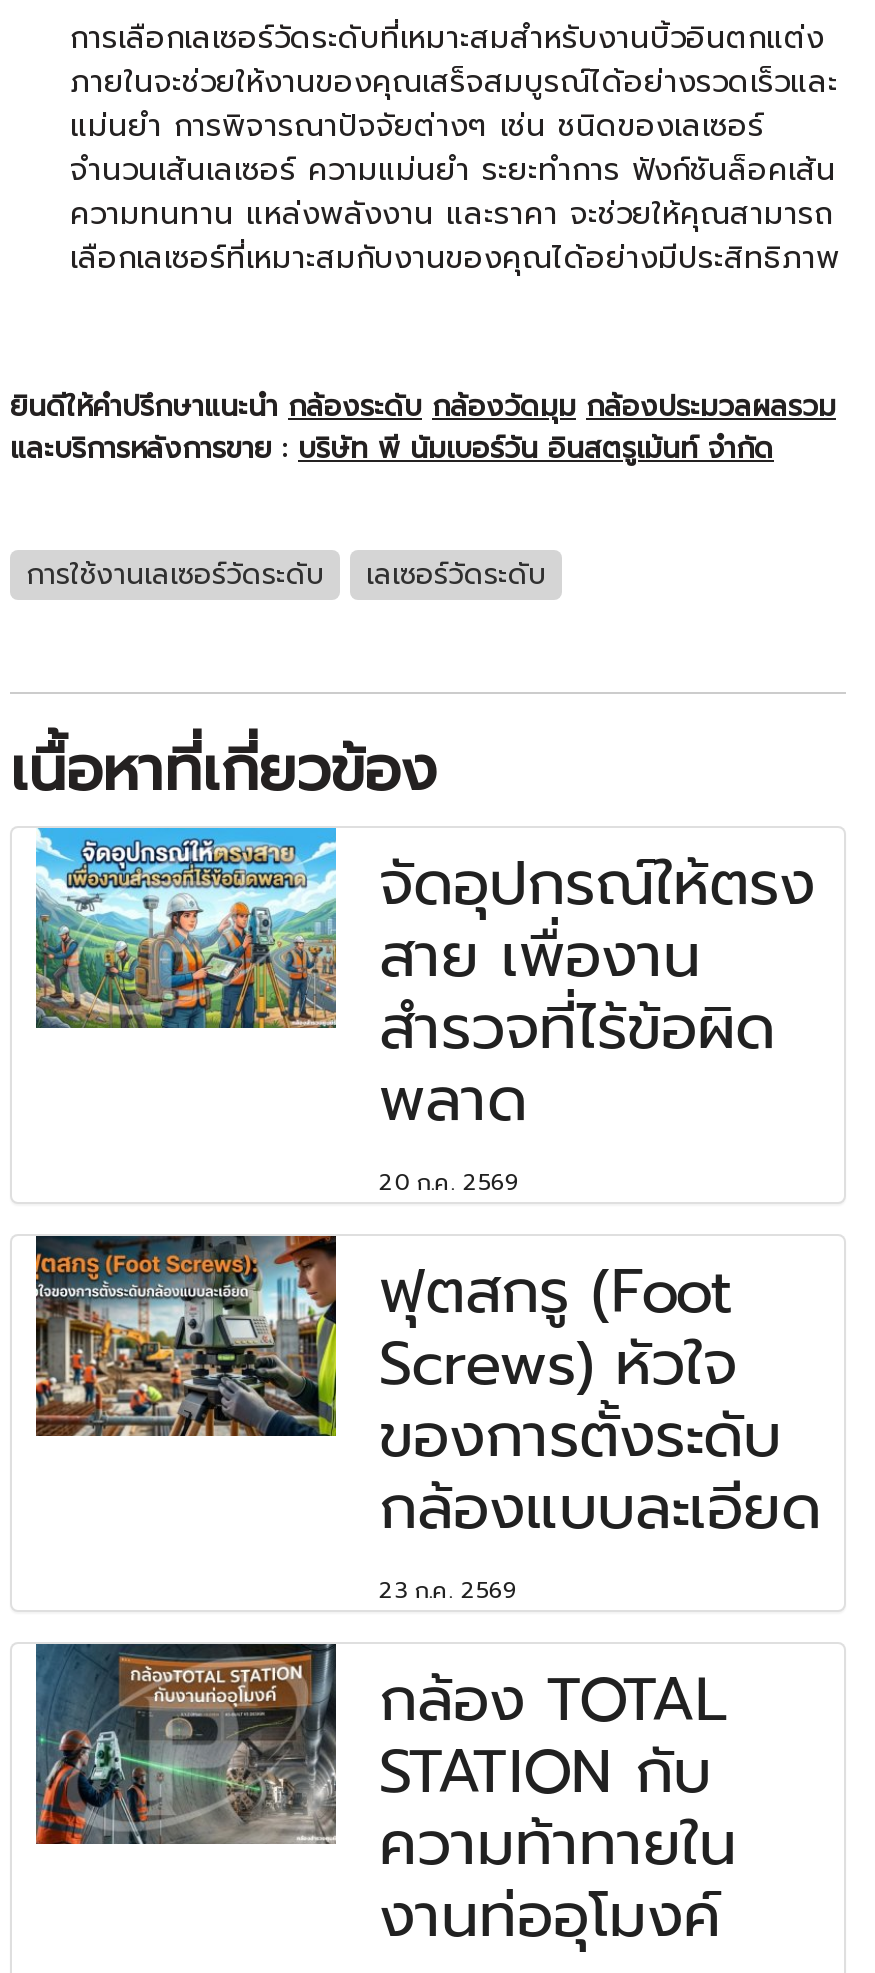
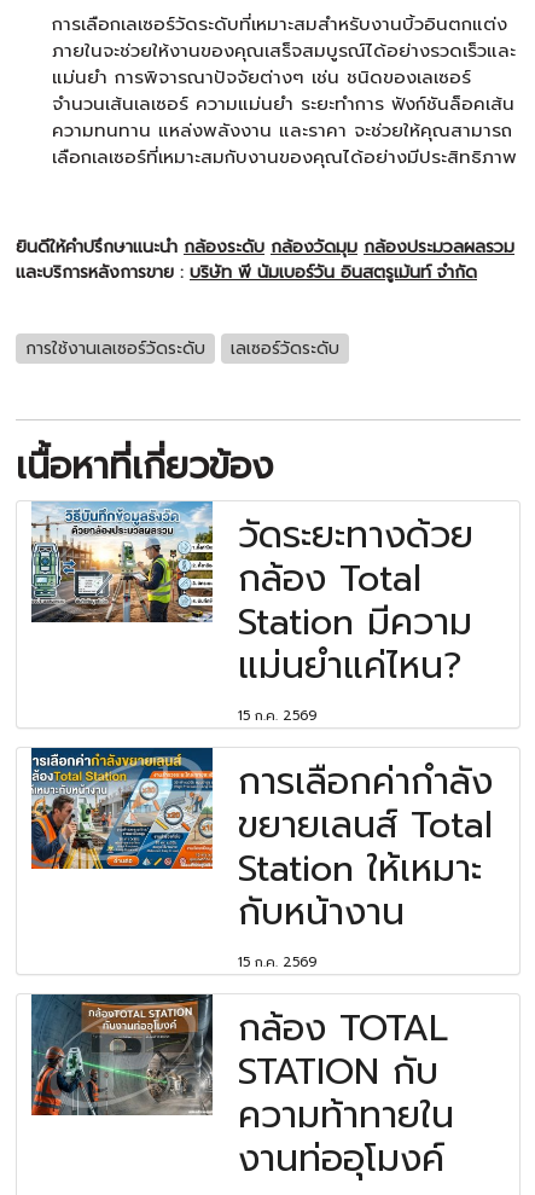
[34,828,815,1200] [image] | จัดอุปกรณ์ให้ตรง | สาย เพื่องาน | สำรวจที่ไร้ข้อผิด | พลาด | 20 ก.ค. 2569 -> [30,500,475,726] [image] | วัดระยะทางด้วย | กล้อง Total | Station มีความ | แม่นยำแค่ไหน? | 15 ก.ค. 2569
[34,1234,821,1608] [image] | ฟุตสกรู (Foot | Screws) หัวใจ | ของการตั้งระดับ | กล้องแบบละเอียด | 23 ก.ค. 2569 -> [30,747,493,973] [image] | การเลือกค่ากำลัง | ขยายเลนส์ Total | Station ให้เหมาะ | กับหน้างาน | 15 ก.ค. 2569

